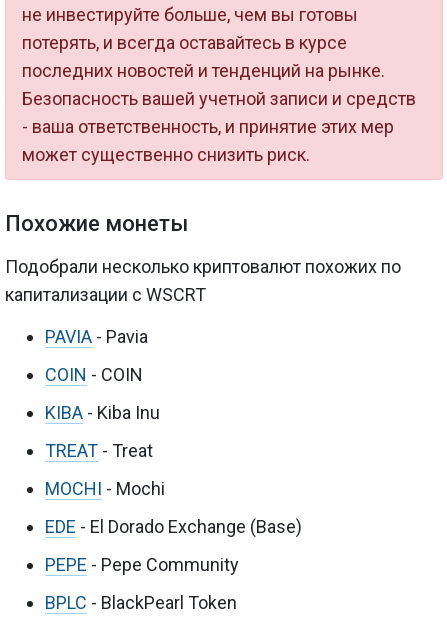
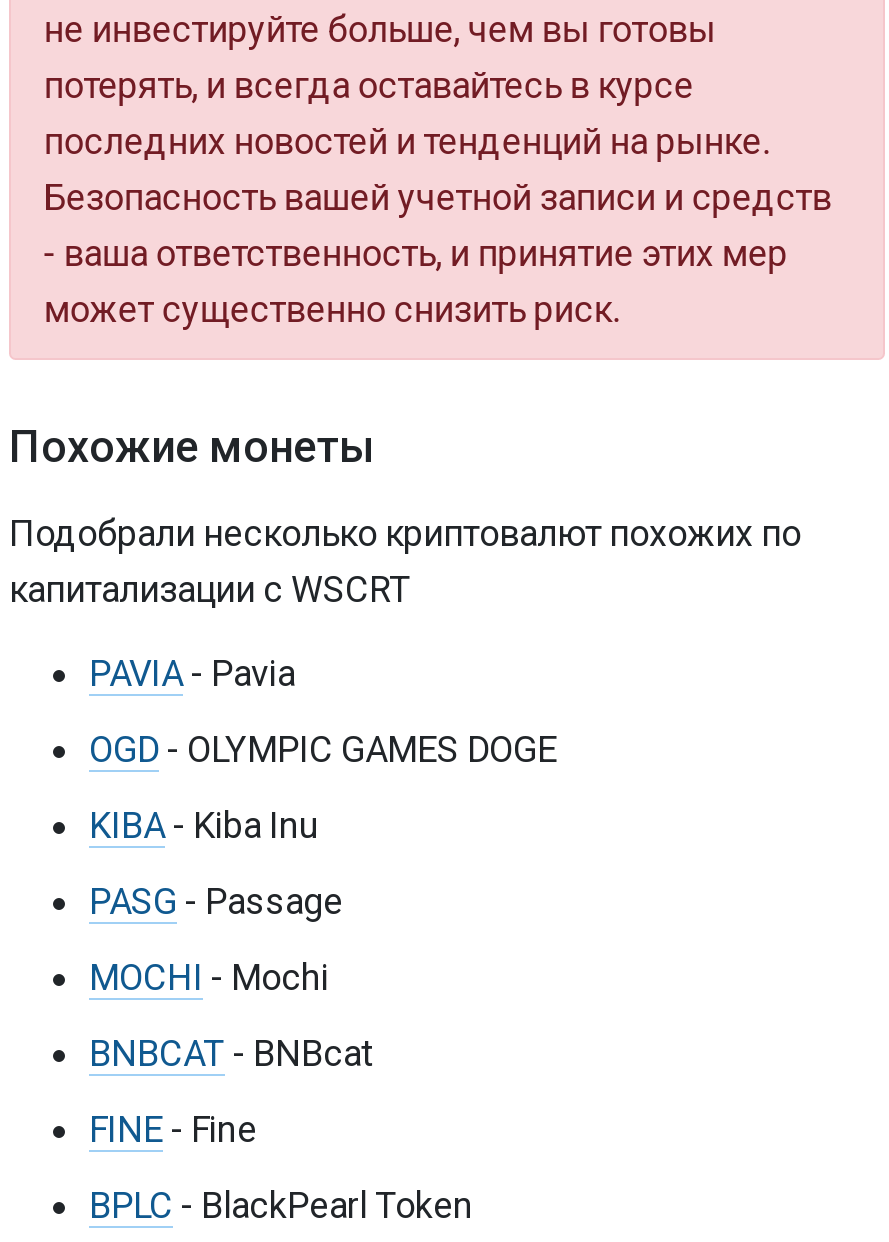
[45,364,143,385] COIN - COIN -> [89,728,557,770] OGD - OLYMPIC GAMES DOGE
[45,440,153,461] TREAT - Treat -> [89,880,343,922] PASG - Passage
[45,516,302,537] EDE - El Dorado Exchange (Base) -> [89,1032,373,1074] BNBCAT - BNBcat
[45,554,239,575] PEPE - Pepe Community -> [89,1108,257,1150] FINE - Fine

